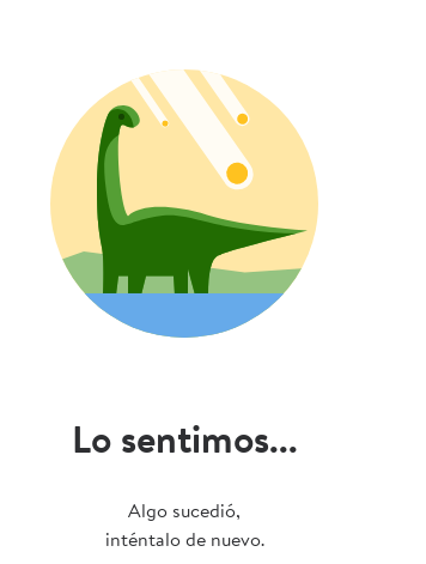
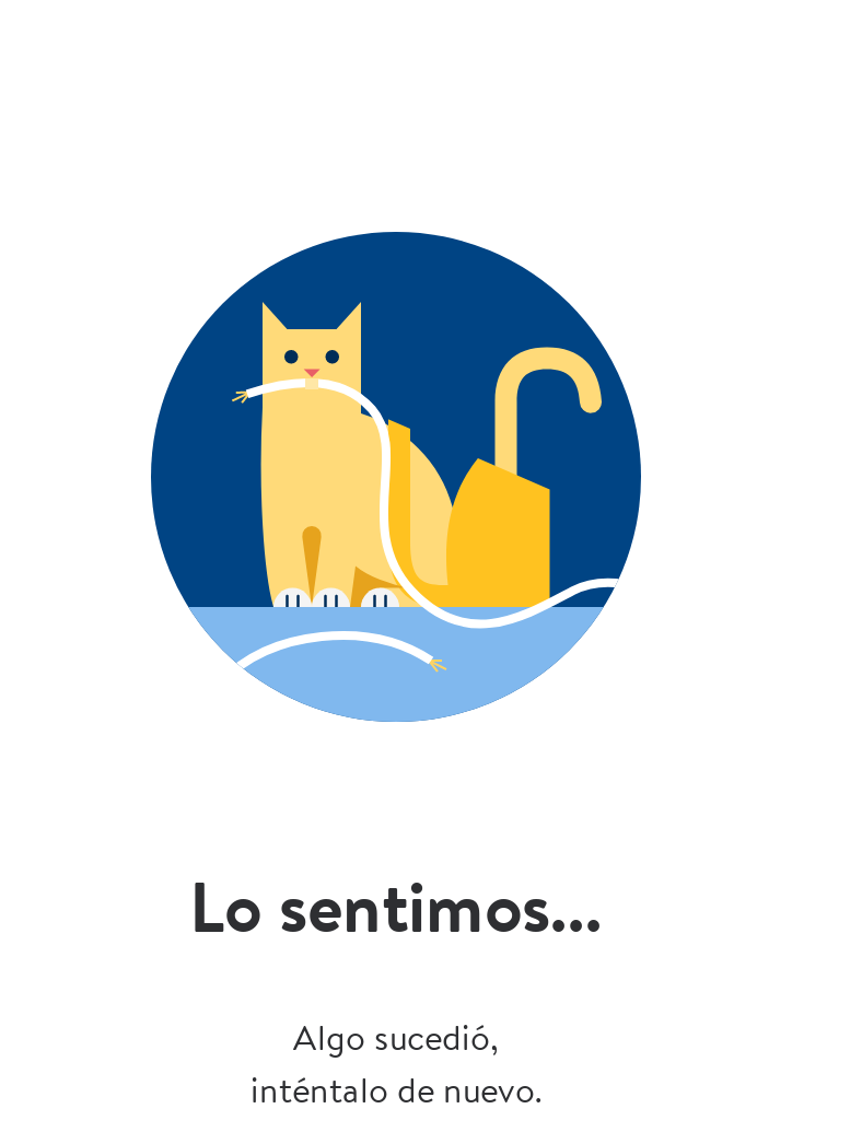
[50,69,318,310] [image] -> [149,230,643,674] [image]

